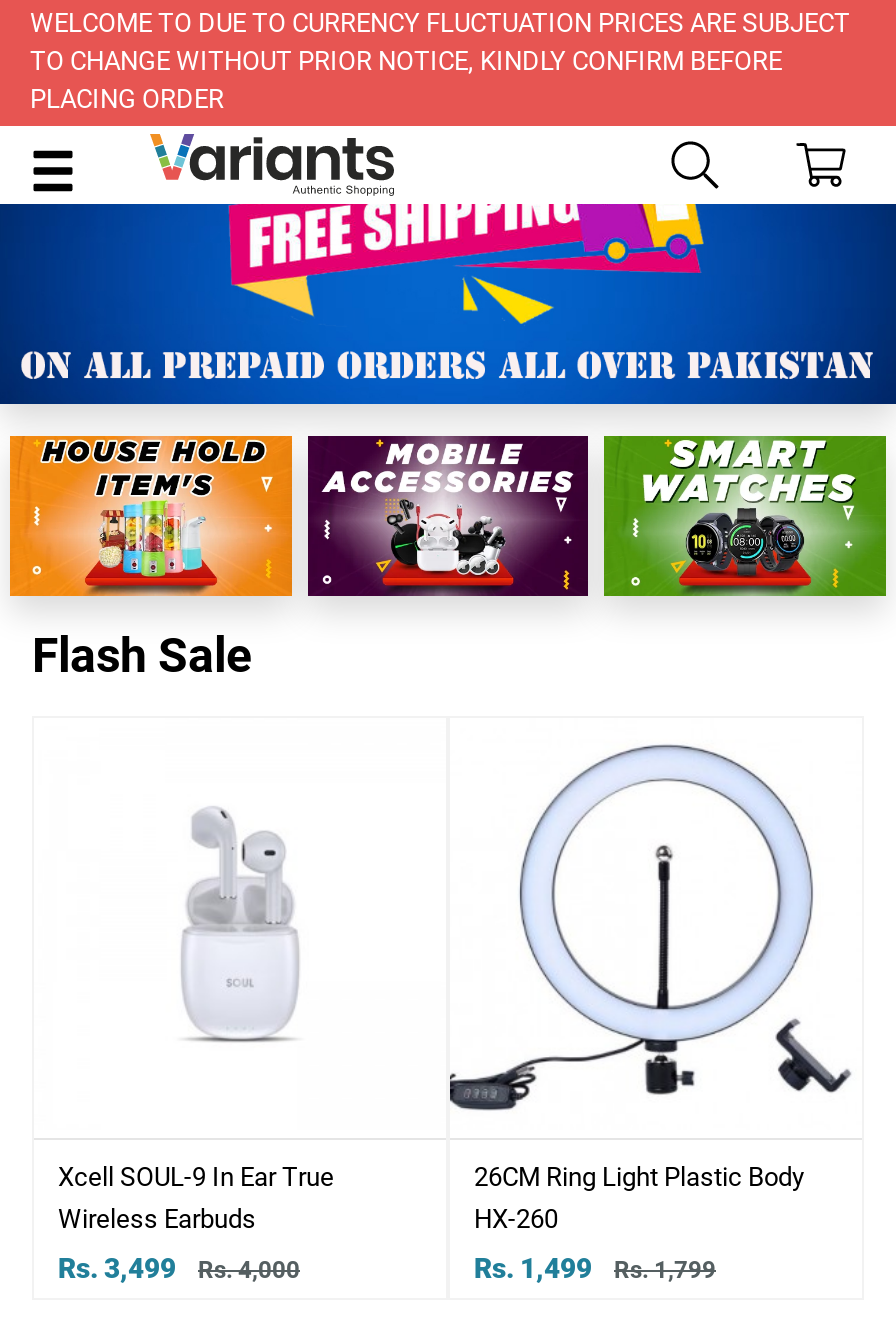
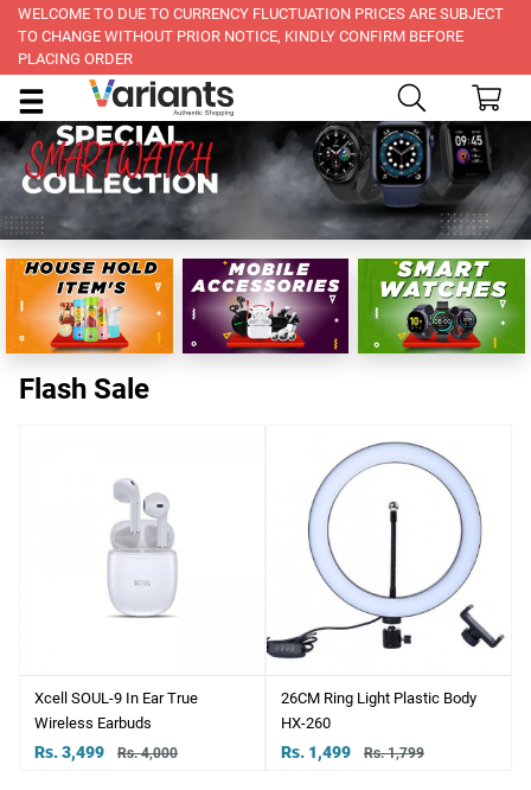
[6,202,890,406] [image] -> [4,120,527,241] [image]

